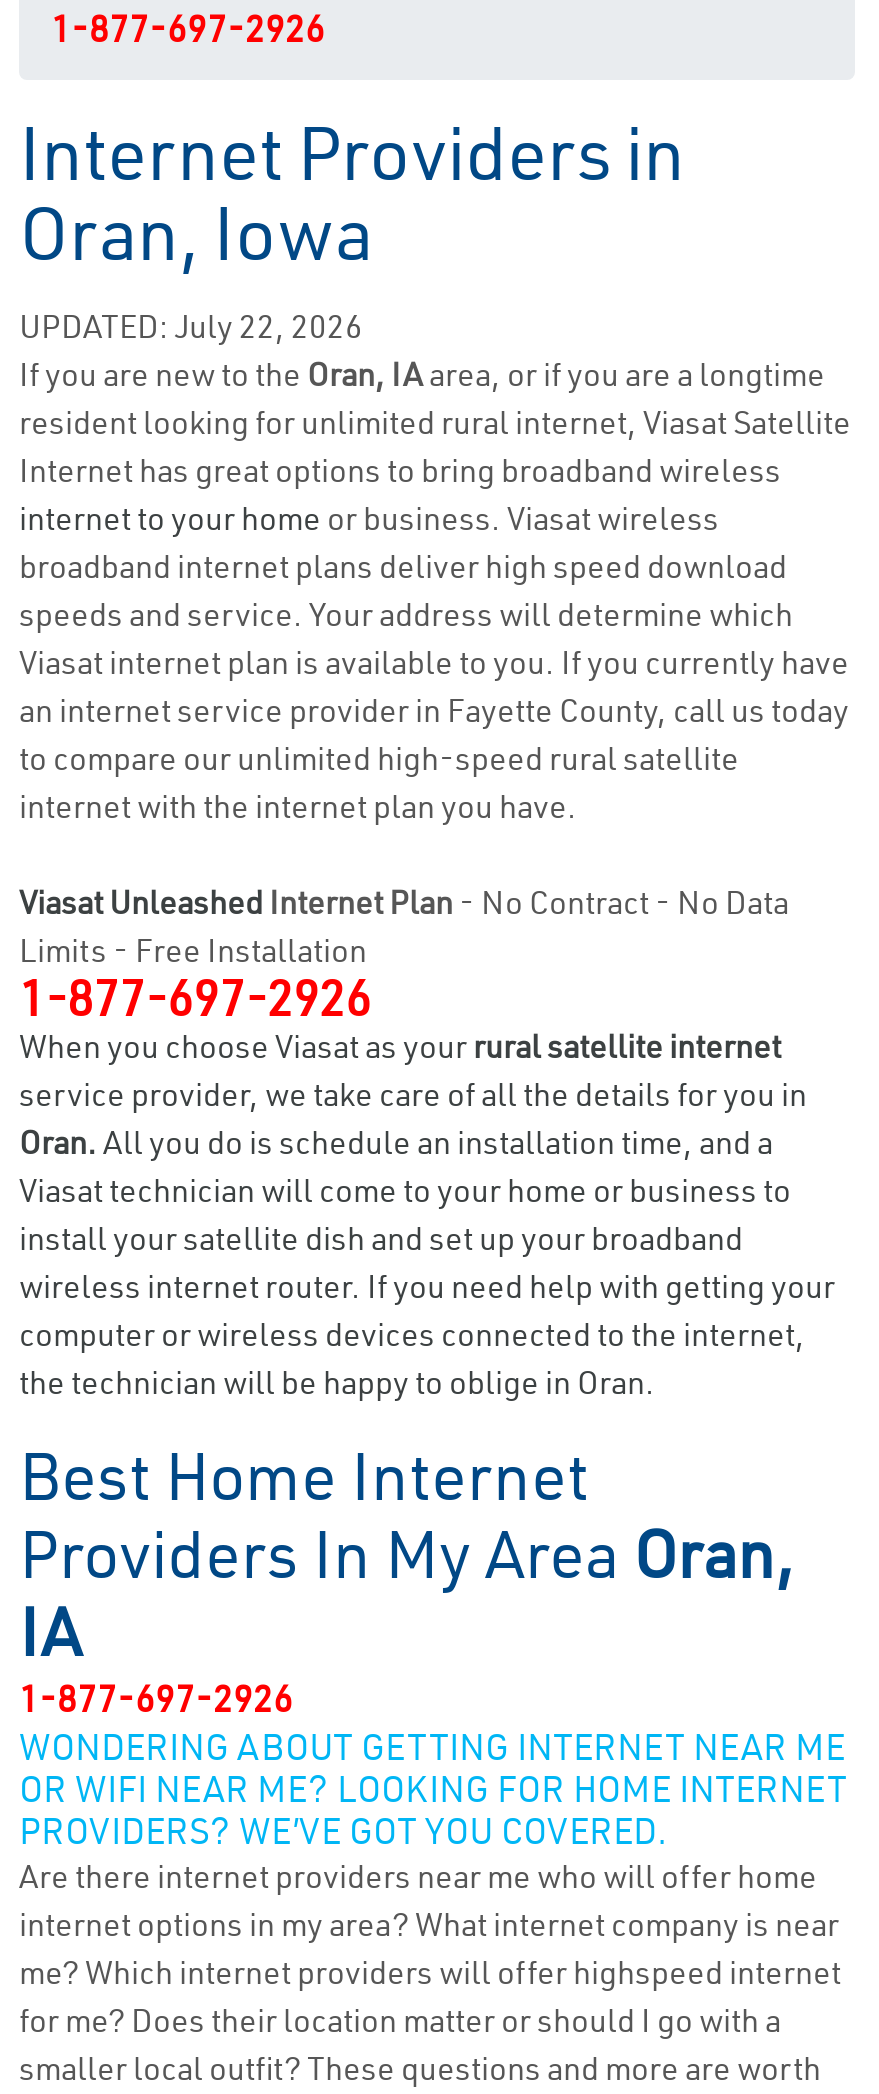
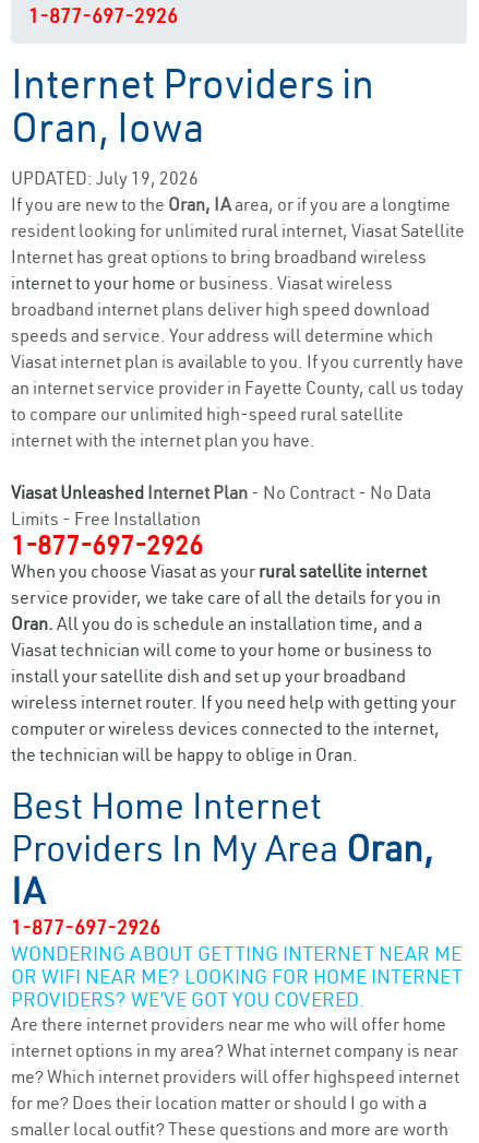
[19,306,363,346] UPDATED: July 22, 2026 -> [11,167,199,189] UPDATED: July 19, 2026

